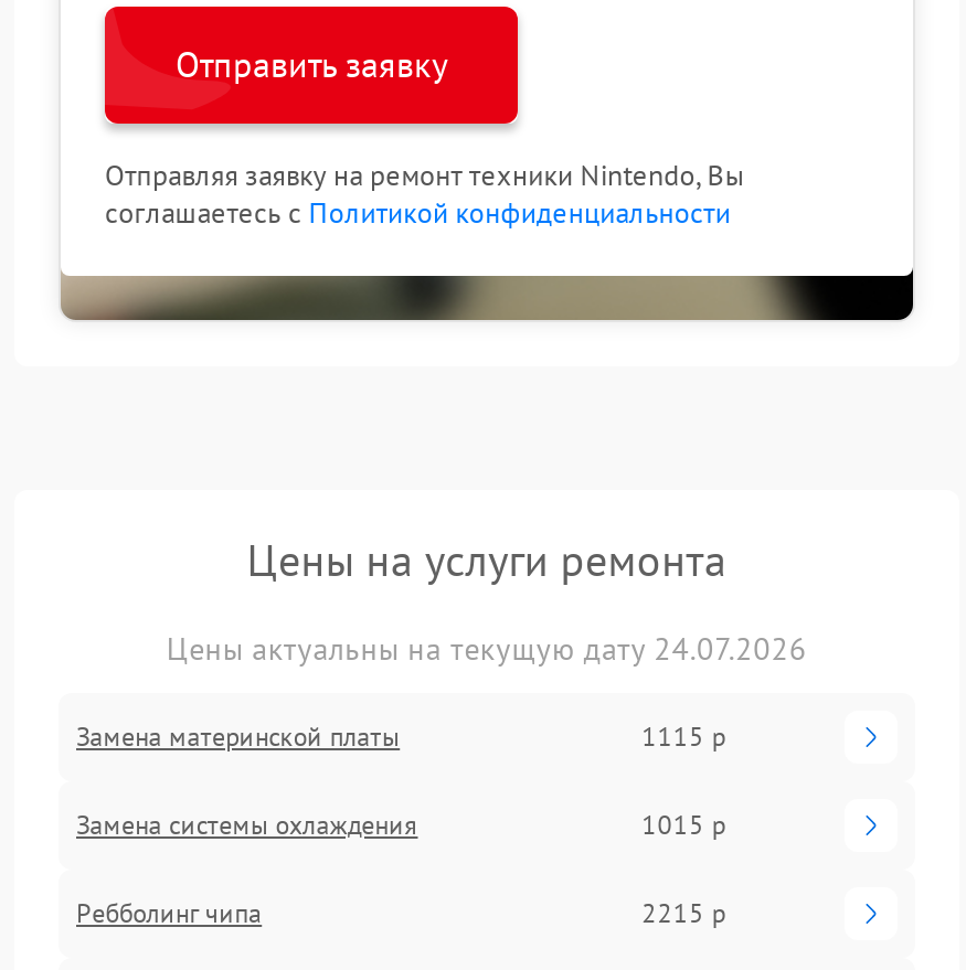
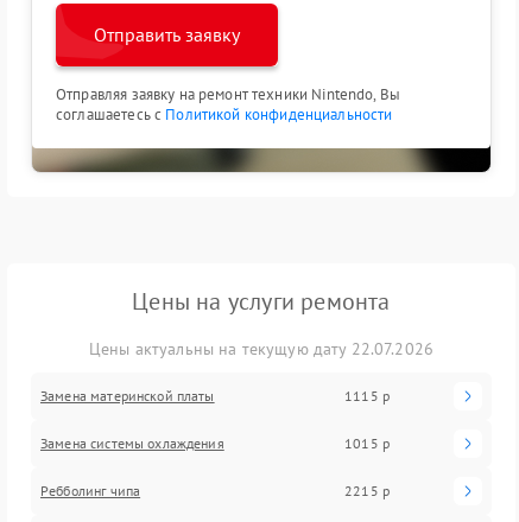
[166,628,807,668] Цены актуальны на текущую дату 24.07.2026 -> [89,338,434,359] Цены актуальны на текущую дату 22.07.2026

